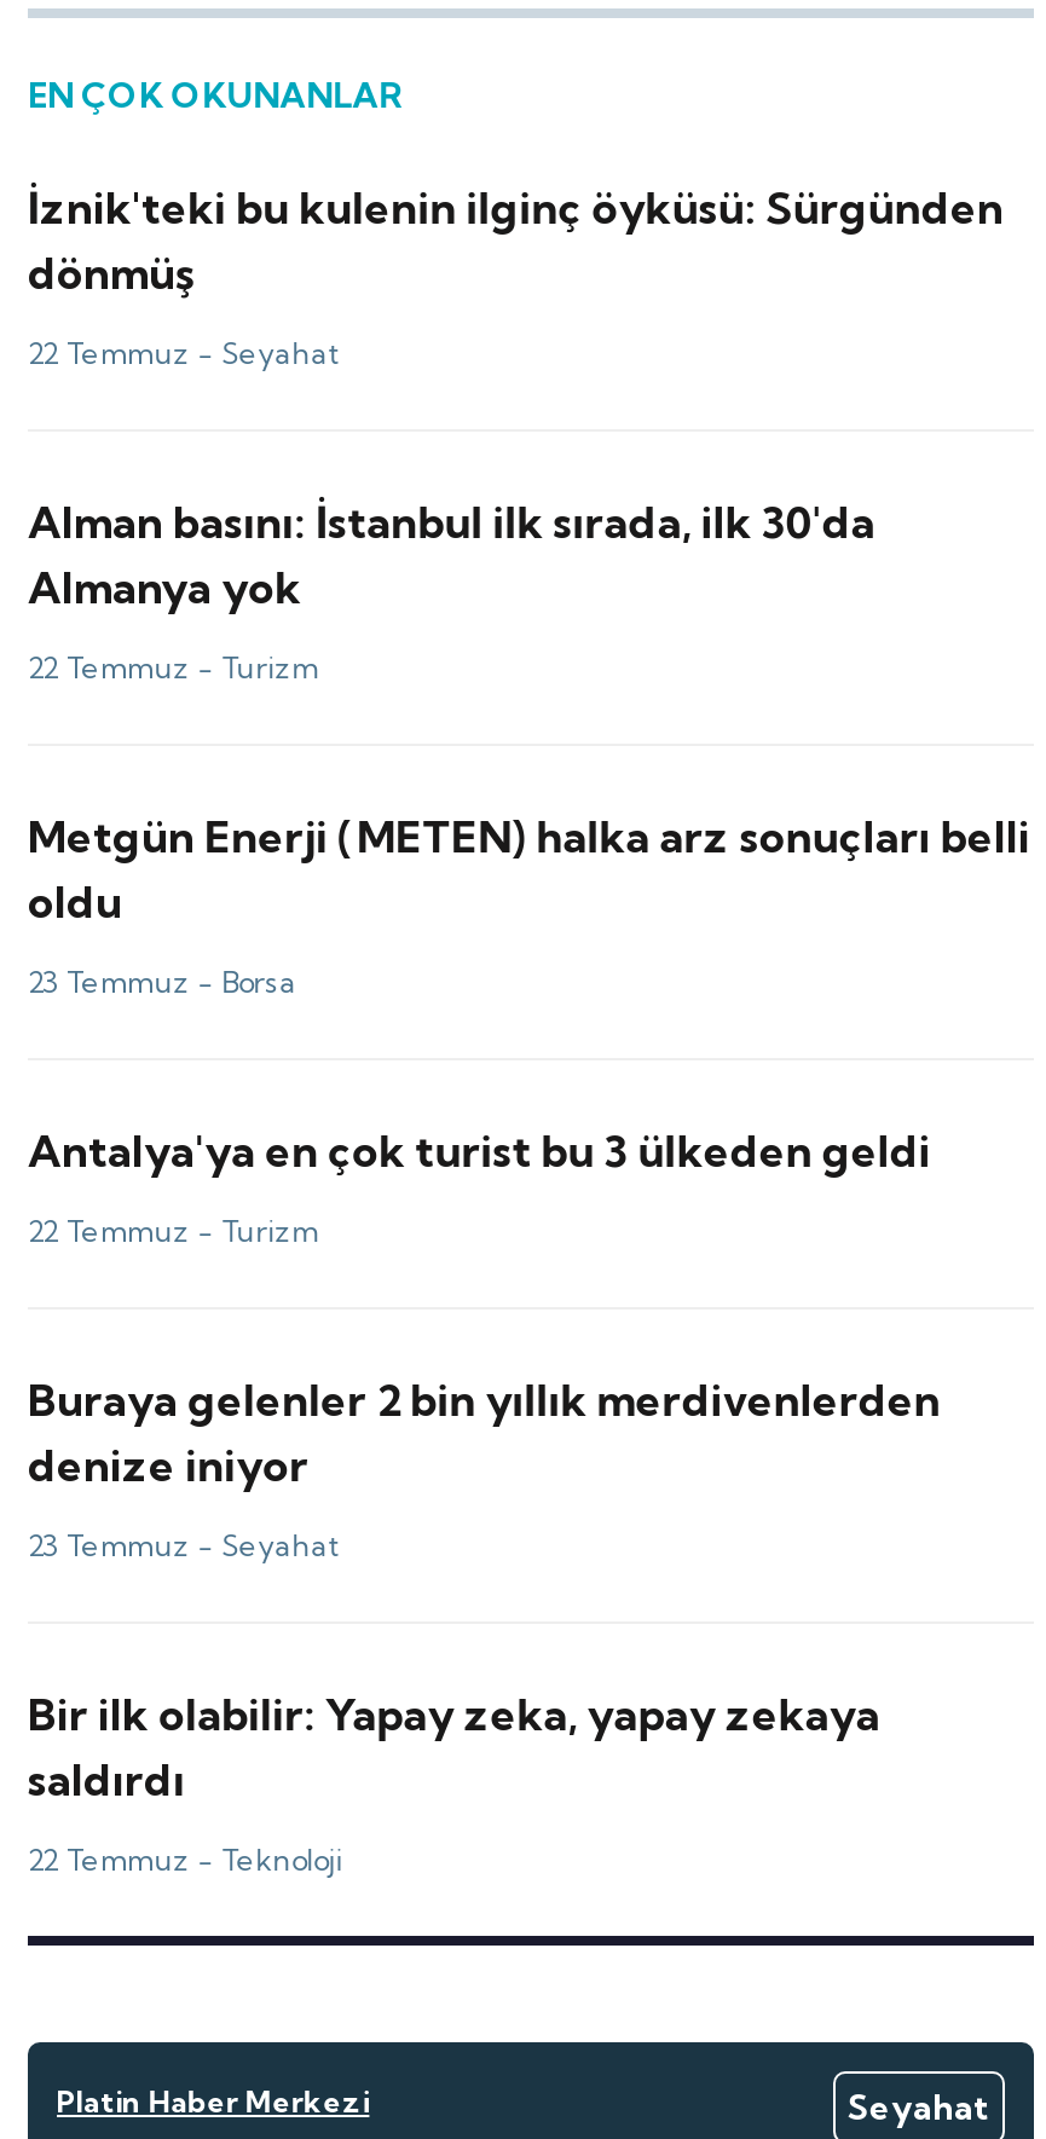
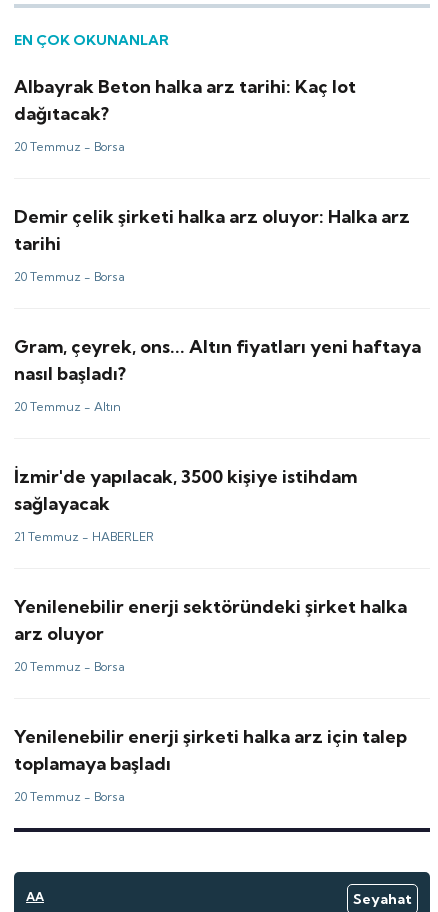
[28,181,1004,302] İznik'teki bu kulenin ilginç öyküsü: Sürgünden | dönmüş -> [14,75,356,125] Albayrak Beton halka arz tarihi: Kaç lot | dağıtacak?
[28,336,338,372] 22 Temmuz - Seyahat -> [14,139,125,154] 20 Temmuz - Borsa
[28,496,875,617] Alman basını: İstanbul ilk sırada, ilk 30'da | Almanya yok -> [14,205,410,255] Demir çelik şirketi halka arz oluyor: Halka arz | tarihi
[28,651,319,687] 22 Temmuz - Turizm -> [14,269,125,284] 20 Temmuz - Borsa
[28,810,1030,931] Metgün Enerji (METEN) halka arz sonuçları belli | oldu -> [14,335,421,385] Gram, çeyrek, ons... Altın fiyatları yeni haftaya | nasıl başladı?
[28,965,297,1001] 23 Temmuz - Borsa -> [14,399,121,414] 20 Temmuz - Altın
[28,1125,931,1180] Antalya'ya en çok turist bu 3 ülkeden geldi -> [14,465,357,515] İzmir'de yapılacak, 3500 kişiye istihdam | sağlayacak
[28,1214,319,1250] 22 Temmuz - Turizm -> [14,529,154,544] 21 Temmuz - HABERLER
[28,1374,941,1495] Buraya gelenler 2 bin yıllık merdivenlerden | denize iniyor -> [14,595,407,645] Yenilenebilir enerji sektöründeki şirket halka | arz oluyor
[28,1528,338,1565] 23 Temmuz - Seyahat -> [14,659,125,674] 20 Temmuz - Borsa
[28,1688,880,1809] Bir ilk olabilir: Yapay zeka, yapay zekaya | saldırdı -> [14,725,407,775] Yenilenebilir enerji şirketi halka arz için talep | toplamaya başladı
[28,1843,343,1879] 22 Temmuz - Teknoloji -> [14,789,125,804] 20 Temmuz - Borsa
[57,2083,369,2120] Platin Haber Merkezi -> [26,889,44,904] AA

